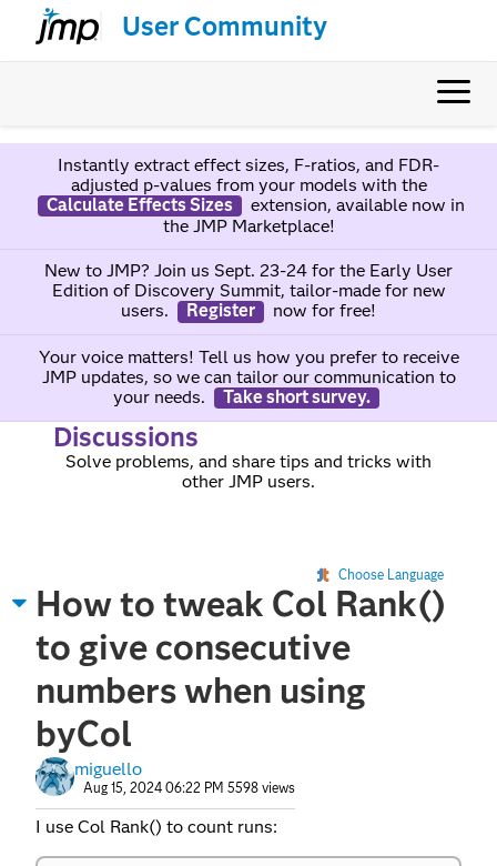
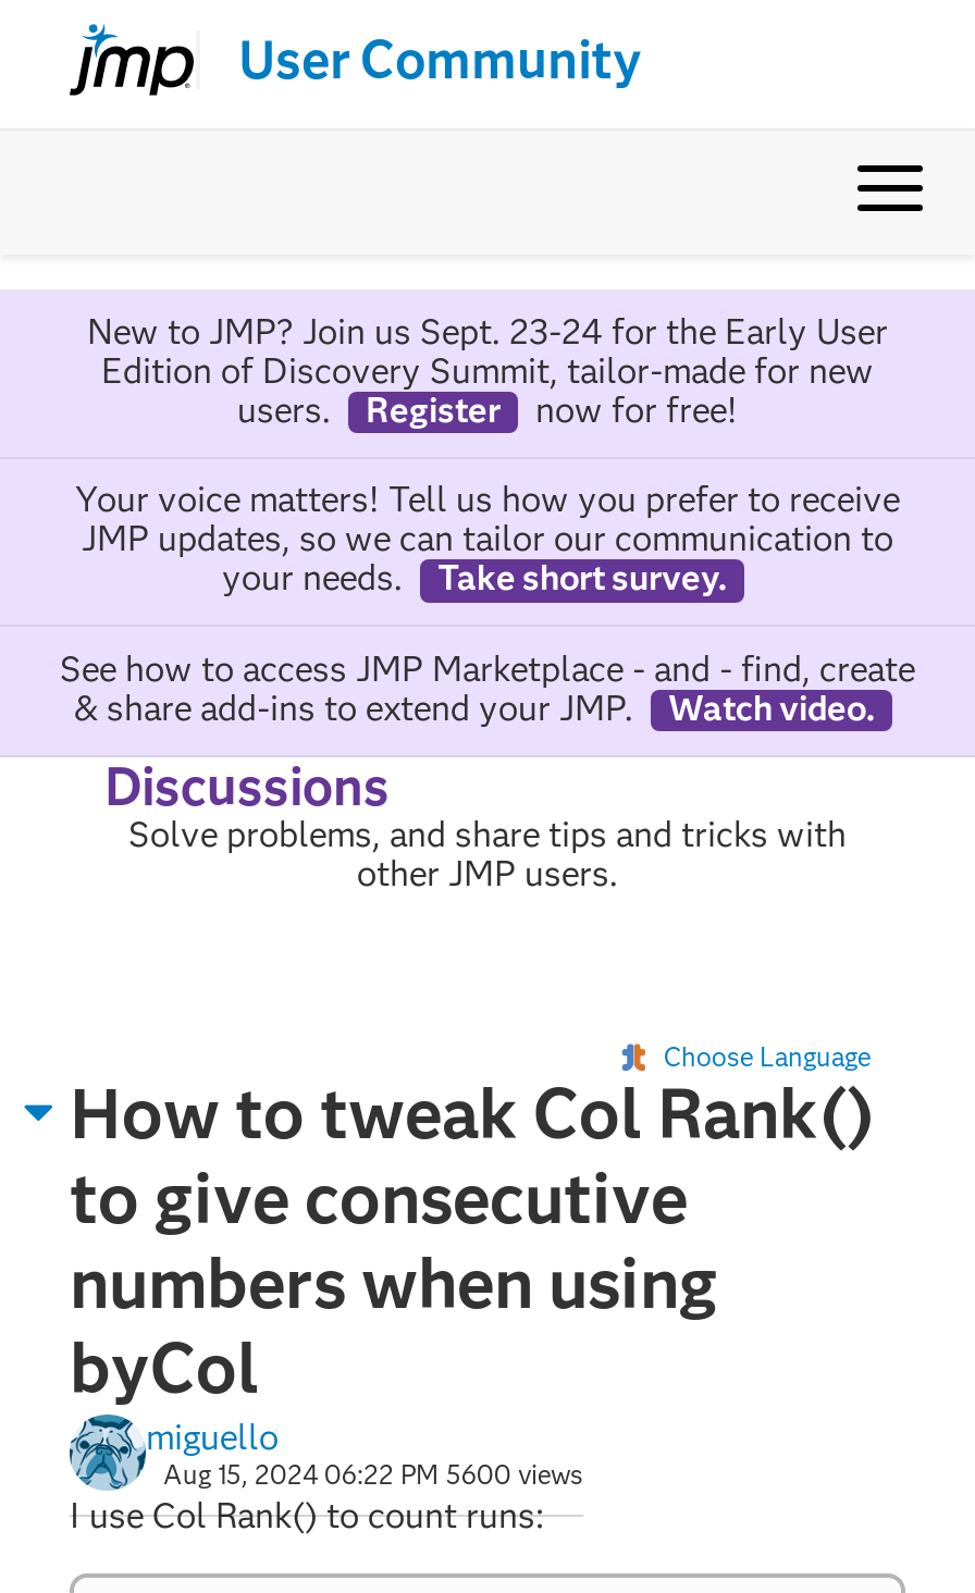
[46,154,464,237] Instantly extract effect sizes, F-ratios, and FDR- | adjusted p-values from your models with the | Calculate Effects Sizes | extension, available now in | the JMP Marketplace! -> none
moved [38,260,459,407] -> [75,311,900,599]: New to JMP? Join us Sept. 23-24 for the Early User | Edition of Discovery Summit, tailor-made for new | users. | ... | your needs. | Take short survey.
none -> [60,648,915,728] See how to access JMP Marketplace - and - find, create | & share add-ins to extend your JMP. | Watch video.
[83,779,295,796] Aug 15, 2024 06:22 PM 5598 views -> [163,1458,583,1490] Aug 15, 2024 06:22 PM 5600 views

